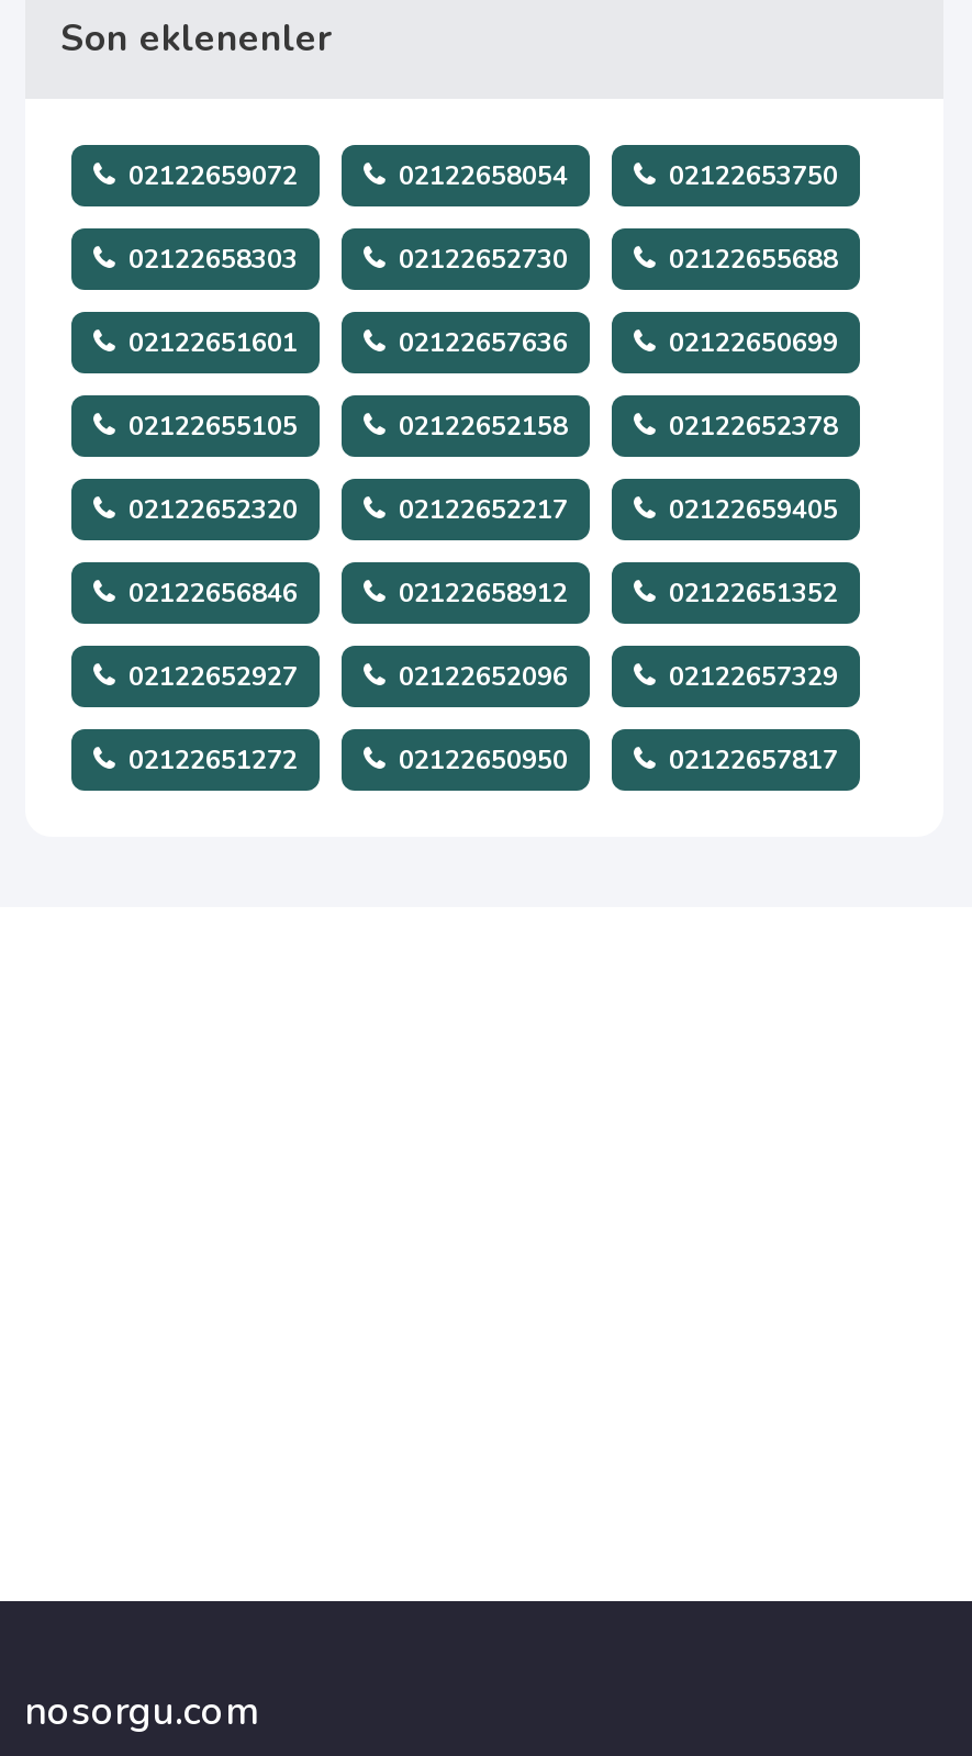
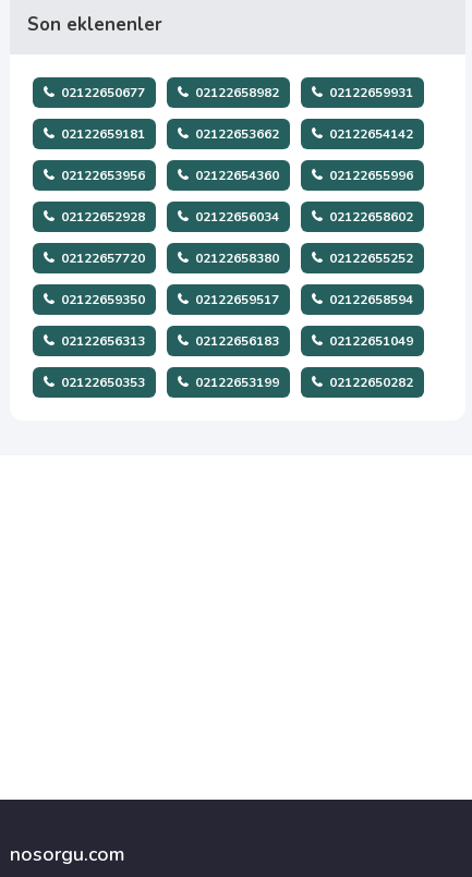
[129,158,298,193] 02122659072 -> [61,84,145,101] 02122650677
[399,158,568,193] 02122658054 -> [195,84,279,101] 02122658982
[669,158,838,193] 02122653750 -> [329,84,413,101] 02122659931
[129,242,298,277] 02122658303 -> [61,125,145,143] 02122659181
[399,242,568,277] 02122652730 -> [195,125,279,143] 02122653662
[669,242,838,277] 02122655688 -> [329,125,413,143] 02122654142
[129,325,298,360] 02122651601 -> [61,167,145,184] 02122653956
[399,325,568,360] 02122657636 -> [195,167,279,184] 02122654360
[669,325,838,360] 02122650699 -> [329,167,413,184] 02122655996
[129,409,298,444] 02122655105 -> [61,208,145,226] 02122652928
[399,409,568,444] 02122652158 -> [195,208,279,226] 02122656034
[669,409,838,444] 02122652378 -> [329,208,413,226] 02122658602
[129,492,298,527] 02122652320 -> [61,249,145,267] 02122657720
[399,492,568,527] 02122652217 -> [195,249,279,267] 02122658380
[669,492,838,527] 02122659405 -> [329,249,413,267] 02122655252
[129,575,298,611] 02122656846 -> [61,291,145,308] 02122659350
[399,575,568,611] 02122658912 -> [195,291,279,308] 02122659517
[669,575,838,611] 02122651352 -> [329,291,413,308] 02122658594
[129,659,298,694] 02122652927 -> [61,332,145,350] 02122656313
[399,659,568,694] 02122652096 -> [195,332,279,350] 02122656183
[669,659,838,694] 02122657329 -> [329,332,413,350] 02122651049
[129,742,298,778] 02122651272 -> [61,374,145,391] 02122650353
[399,742,568,778] 02122650950 -> [195,374,279,391] 02122653199
[669,742,838,778] 02122657817 -> [329,374,413,391] 02122650282

